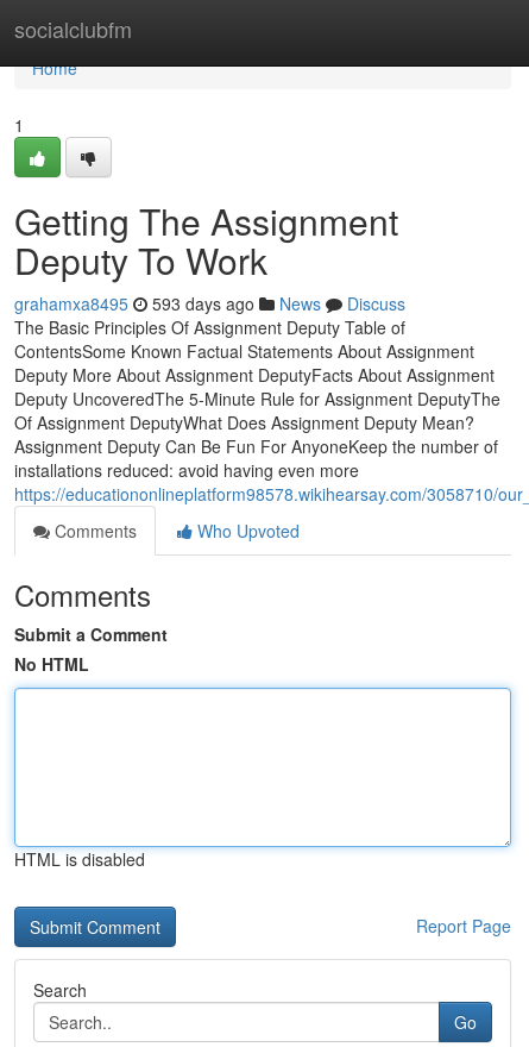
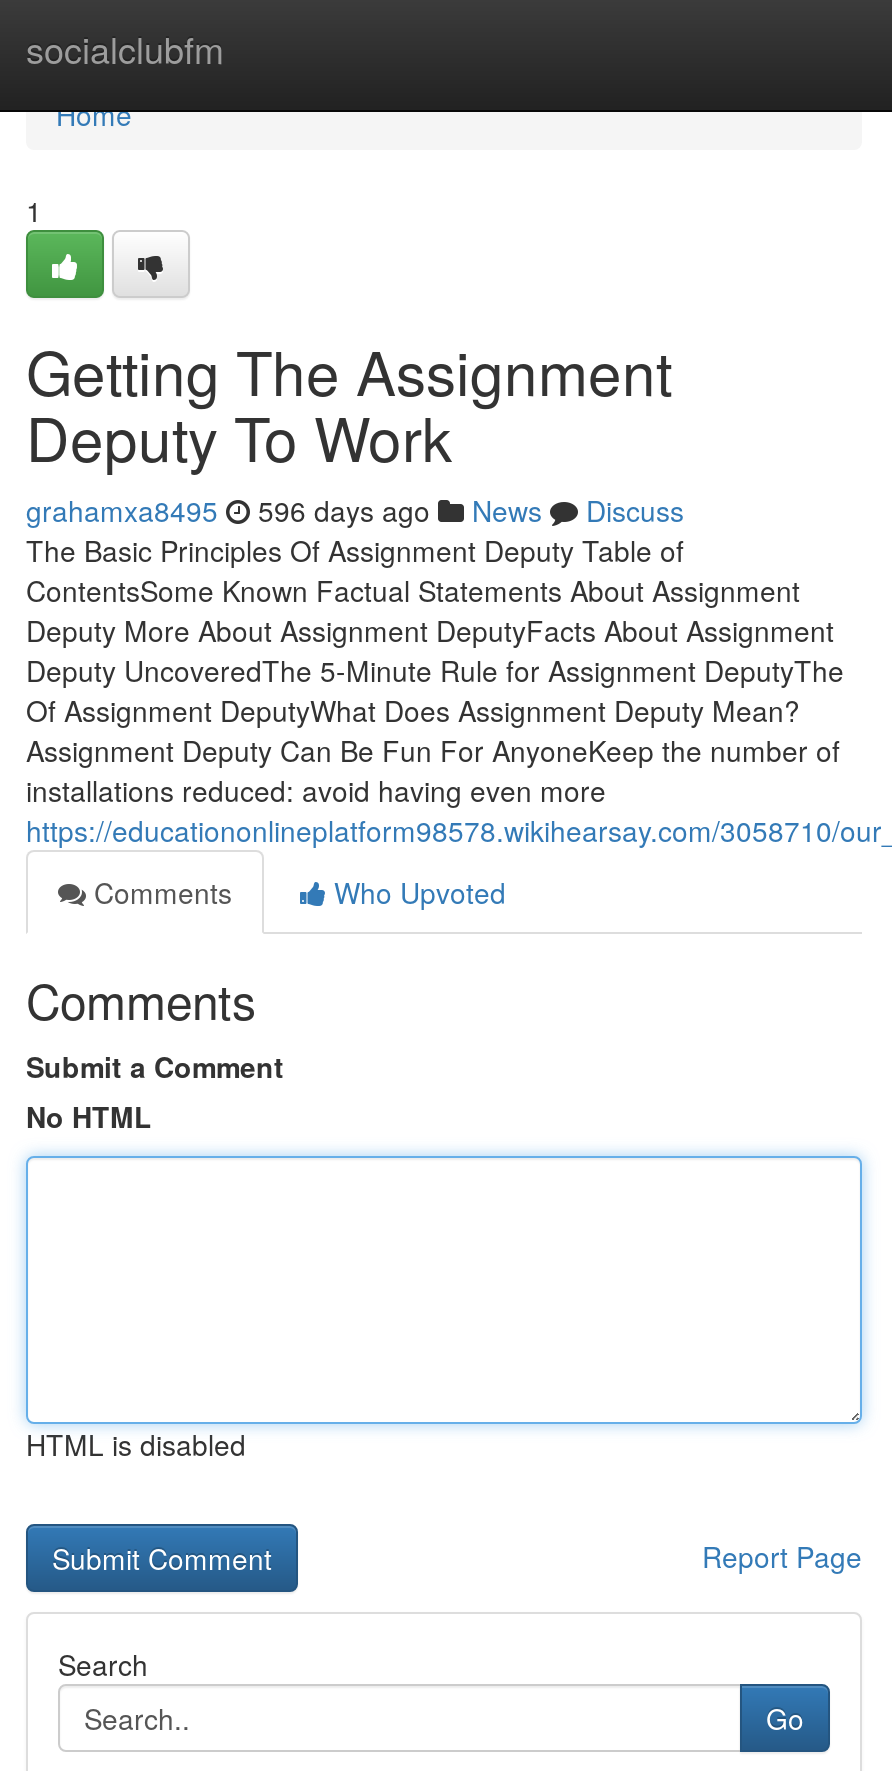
[14,291,405,315] grahamxa8495 593 days ago News Discuss -> [26,490,684,530] grahamxa8495 596 days ago News Discuss

